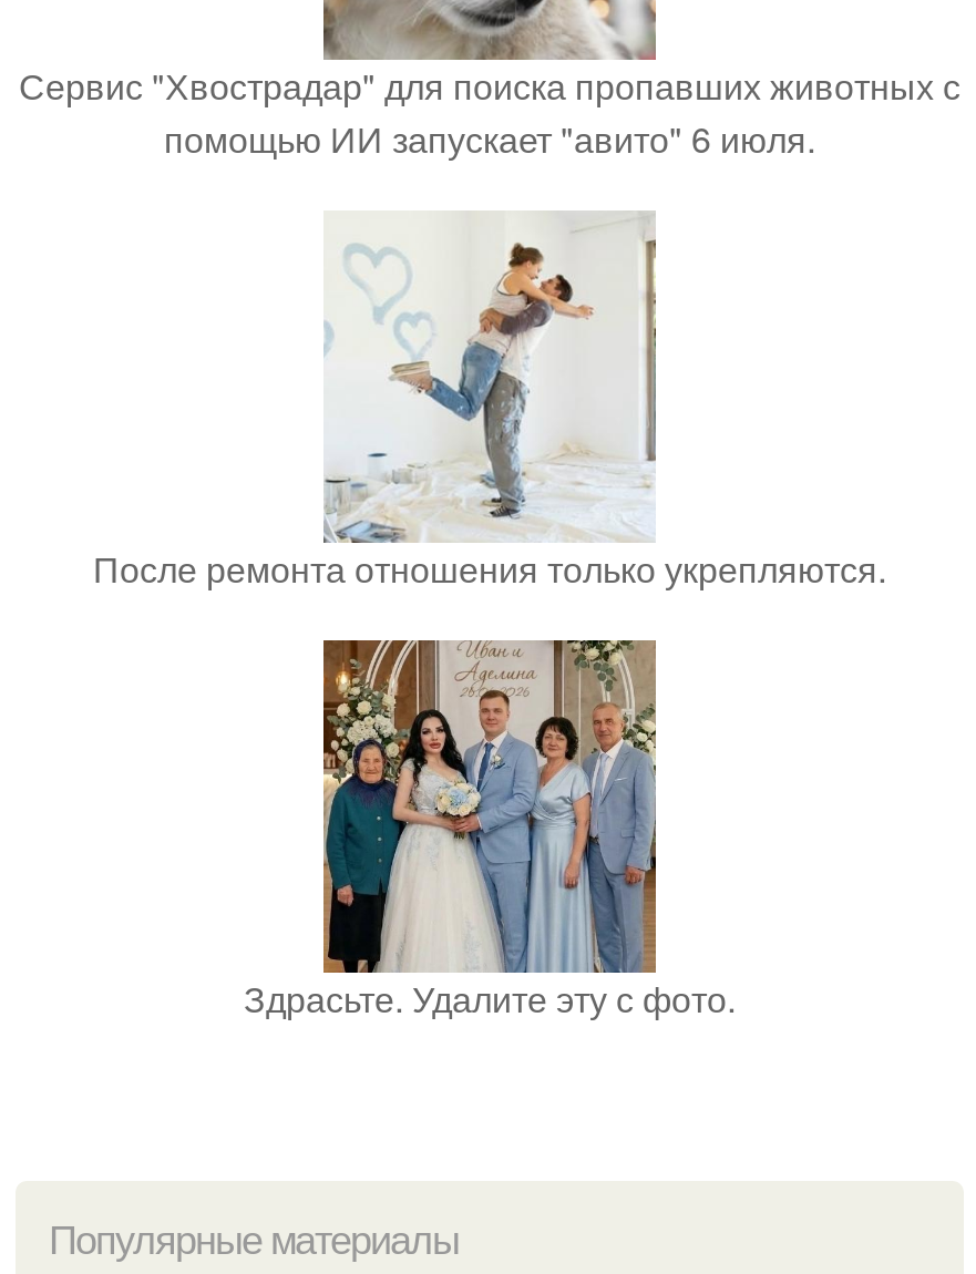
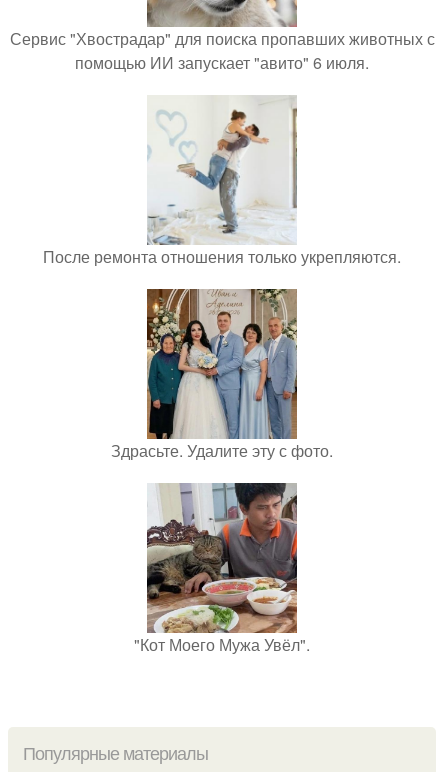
none -> [134,483,310,656] [image] | "Кот Моего Мужа Увёл".

